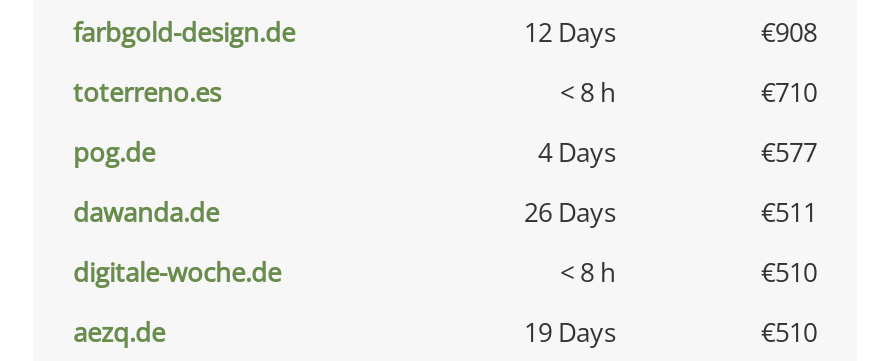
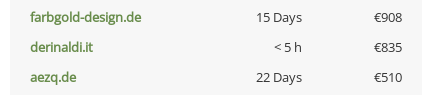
[524,14,616,50] 12 Days -> [255,8,301,26] 15 Days
[73,74,817,290] toterreno.es | < 8 h | €710 | pog.de | 4 Days | €577 | dawanda.de | 26 Days | €511 | digitale-woche.de | < 8 h | €510 -> [30,38,402,56] derinaldi.it | < 5 h | €835
[524,314,616,350] 19 Days -> [255,68,301,86] 22 Days

